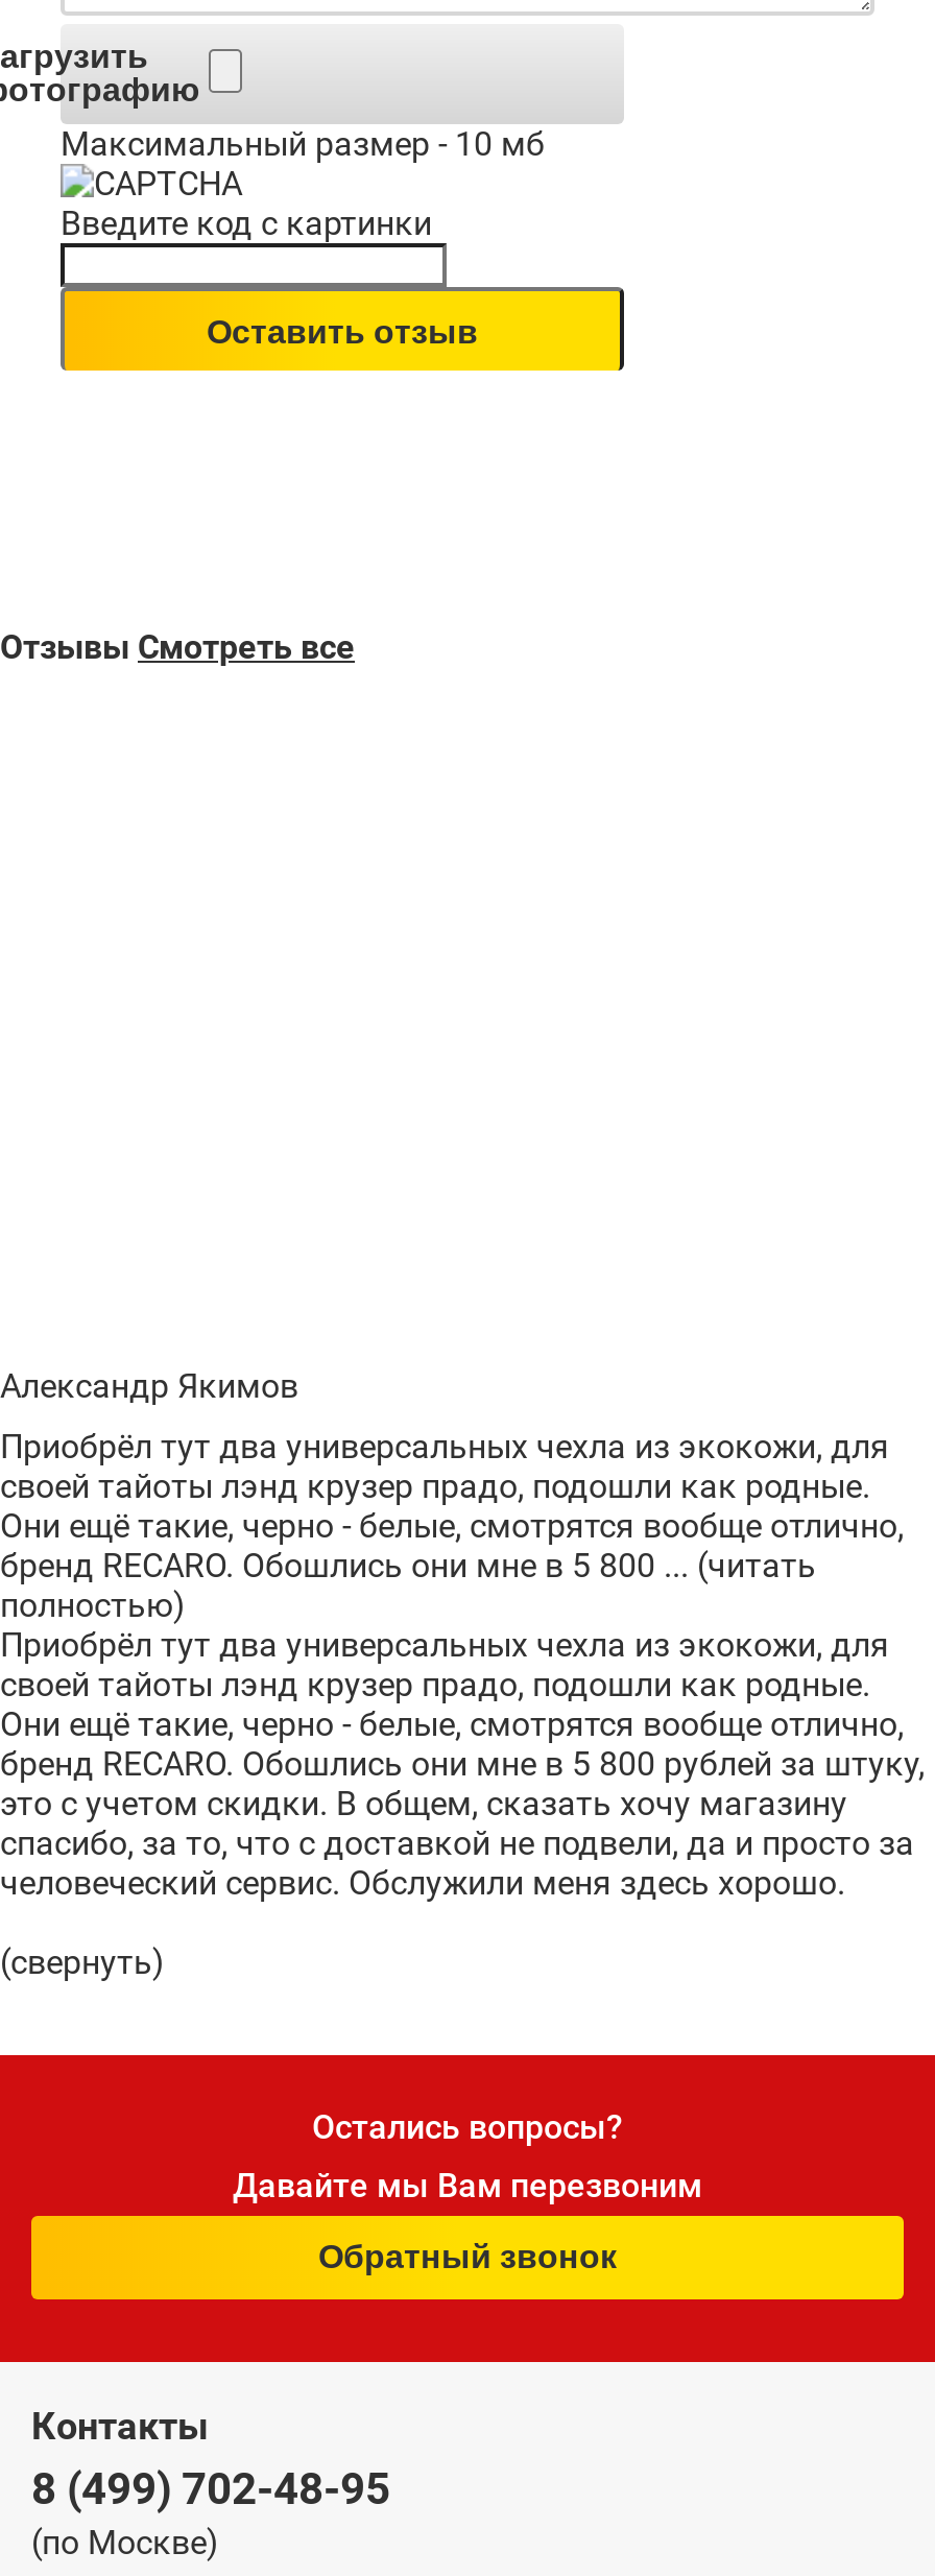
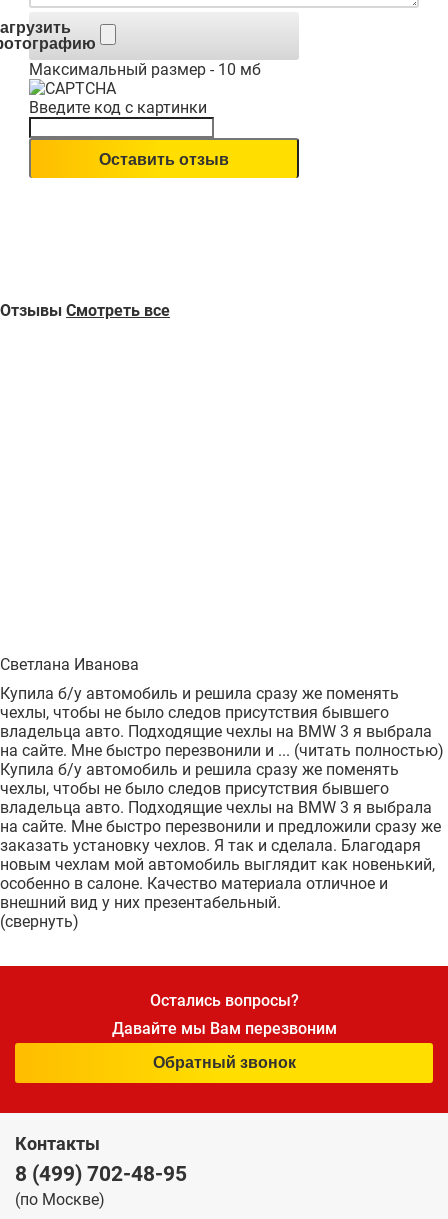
[0,1367,298,1406] Александр Якимов -> [0,655,139,674] Светлана Иванова
[0,1427,925,1903] Приобрёл тут два универсальных чехла из экокожи, для | своей тайоты лэнд крузер прадо, подошли как родные. | Они ещё такие, черно - белые, смотрятся вообще отлично, | бренд RECARO. Обошлись они мне в 5 800 ... (читать | полностью) | Приобрёл тут два универсальных чехла из экокожи, для | своей тайоты лэнд крузер прадо, подошли как родные. | Они ещё такие, черно - белые, смотрятся вообще отлично, | бренд RECARO. Обошлись они мне в 5 800 рублей за штуку, | это с учетом скидки. В общем, сказать хочу магазину | спасибо, за то, что с доставкой не подвели, да и просто за | человеческий сервис. Обслужили меня здесь хорошо. -> [0,684,444,912] Купила б/у автомобиль и решила сразу же поменять | чехлы, чтобы не было следов присутствия бывшего | владельца авто. Подходящие чехлы на BMW 3 я выбрала | на сайте. Мне быстро перезвонили и ... (читать полностью) | Купила б/у автомобиль и решила сразу же поменять | чехлы, чтобы не было следов присутствия бывшего | владельца авто. Подходящие чехлы на BMW 3 я выбрала | на сайте. Мне быстро перезвонили и предложили сразу же | заказать установку чехлов. Я так и сделала. Благодаря | новым чехлам мой автомобиль выглядит как новенький, | особенно в салоне. Качество материала отличное и | внешний вид у них презентабельный.

